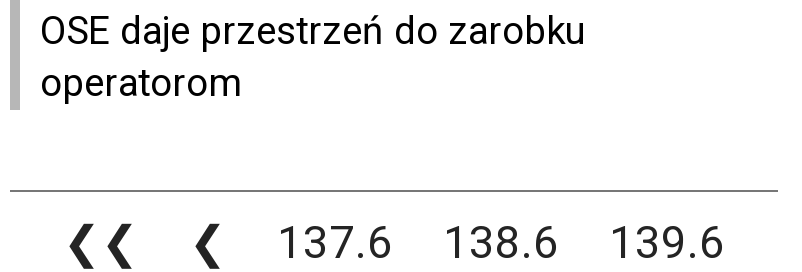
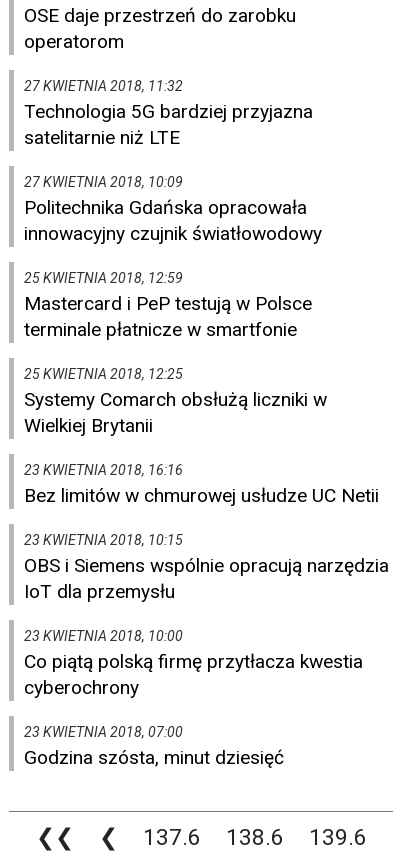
none -> [24,78,389,769] 27 KWIETNIA 2018, 11:32 | Technologia 5G bardziej przyjazna | satelitarnie niż LTE | 27 KWIETNIA 2018, 10:09 | Politechnika Gdańska opracowała | innowacyjny czujnik światłowodowy | 25 KWIETNIA 2018, 12:59 | Mastercard i PeP testują w Polsce | terminale płatnicze w smartfonie | 25 KWIETNIA 2018, 12:25 | Systemy Comarch obsłużą liczniki w | Wielkiej Brytanii | 23 KWIETNIA 2018, 16:16 | Bez limitów w chmurowej usłudze UC Netii | 23 KWIETNIA 2018, 10:15 | OBS i Siemens wspólnie opracują narzędzia | IoT dla przemysłu | 23 KWIETNIA 2018, 10:00 | Co piątą polską firmę przytłacza kwestia | cyberochrony | 23 KWIETNIA 2018, 07:00 | Godzina szósta, minut dziesięć

